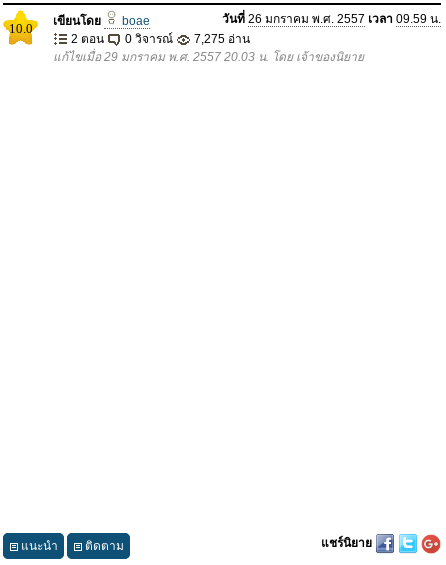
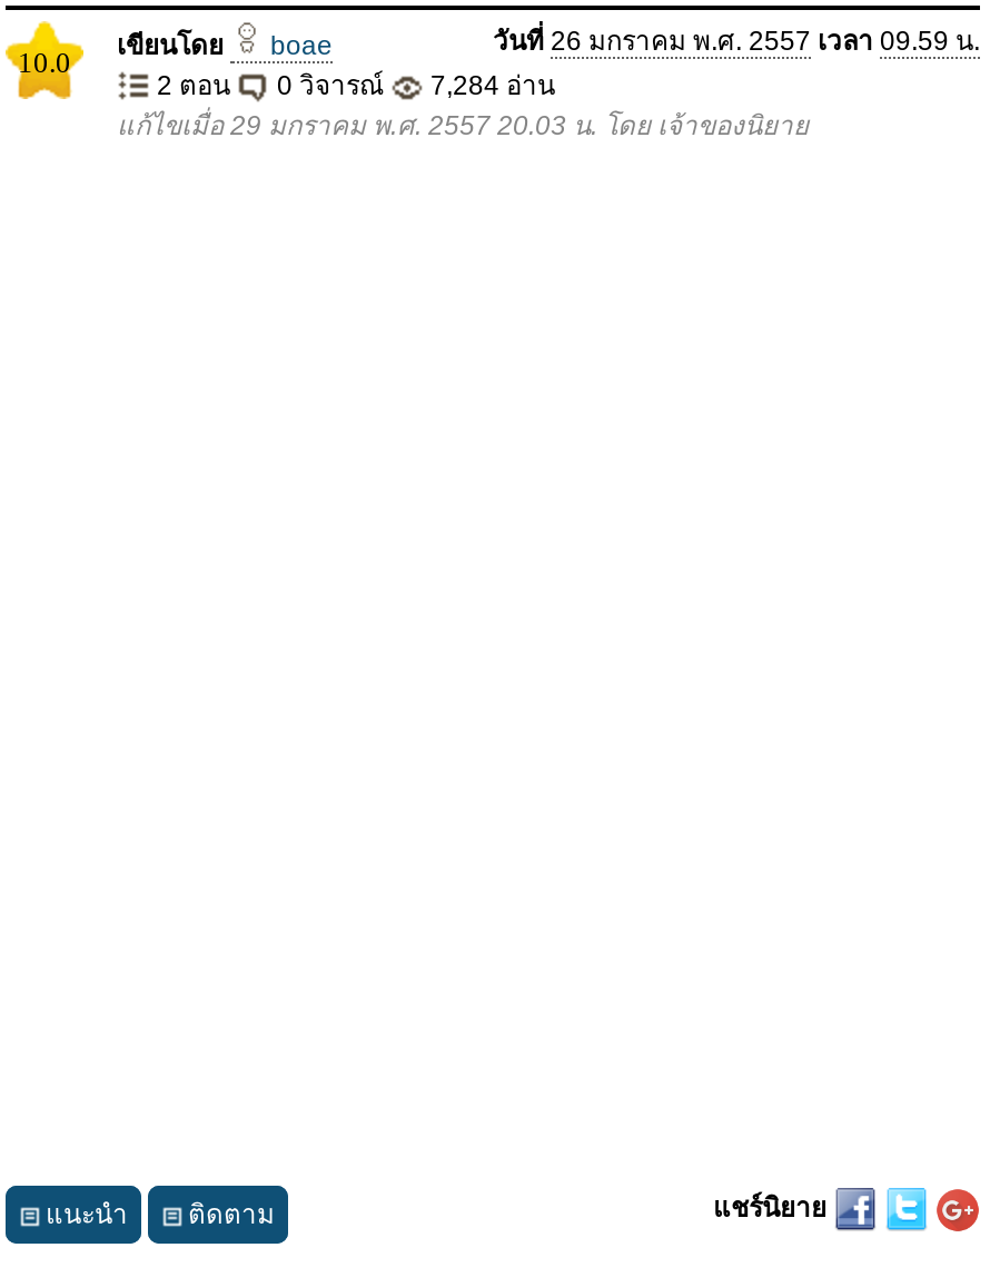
[68,32,250,46] 2 ตอน 0 วิจารณ์ 7,275 อ่าน -> [150,70,555,101] 2 ตอน 0 วิจารณ์ 7,284 อ่าน

